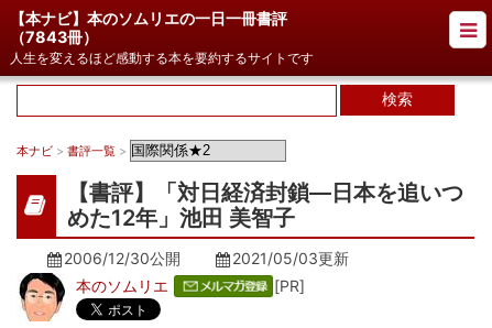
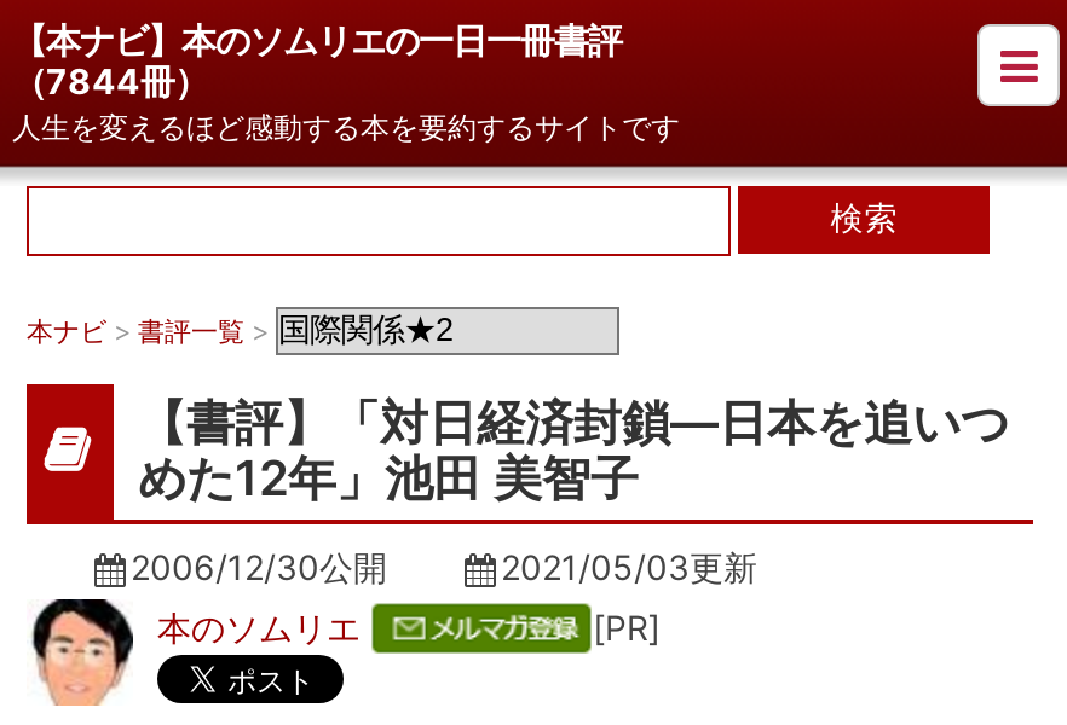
[10,28,98,46] （7843冊） -> [12,60,208,101] （7844冊）

